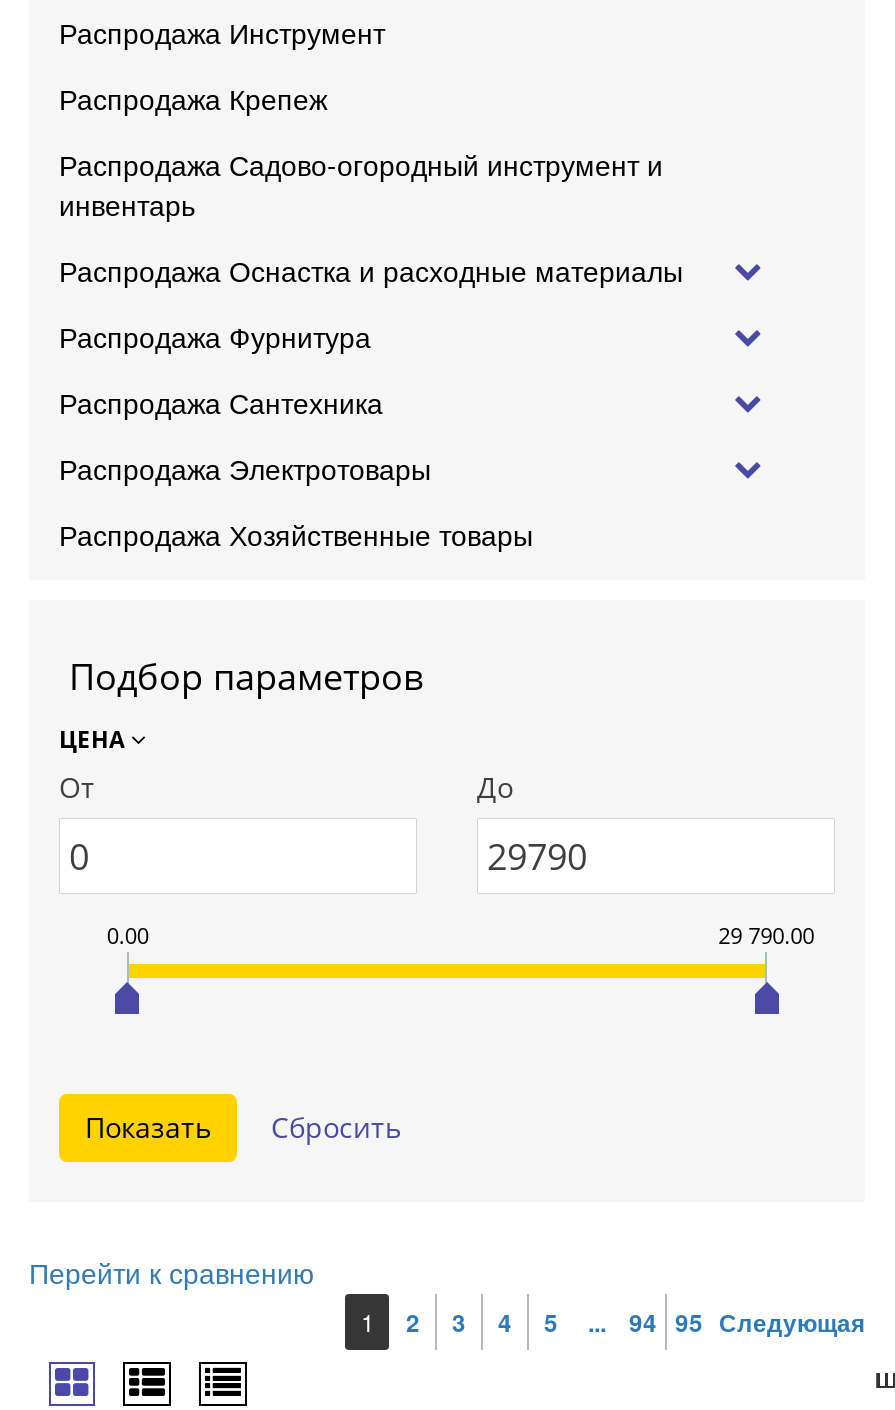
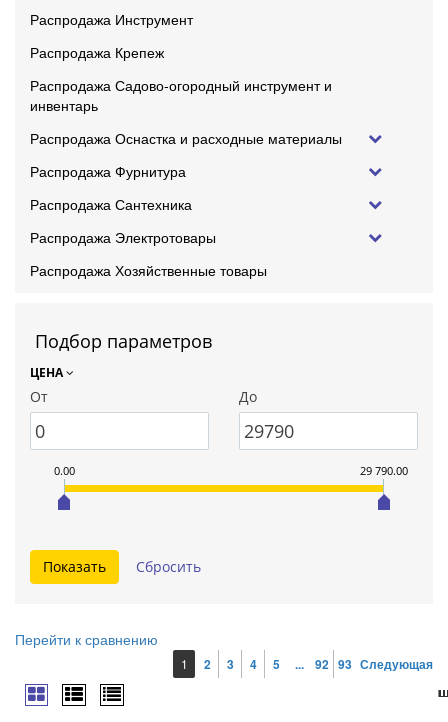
[629,1304,865,1340] 94 95 Следующая -> [315,655,433,673] 92 93 Следующая

